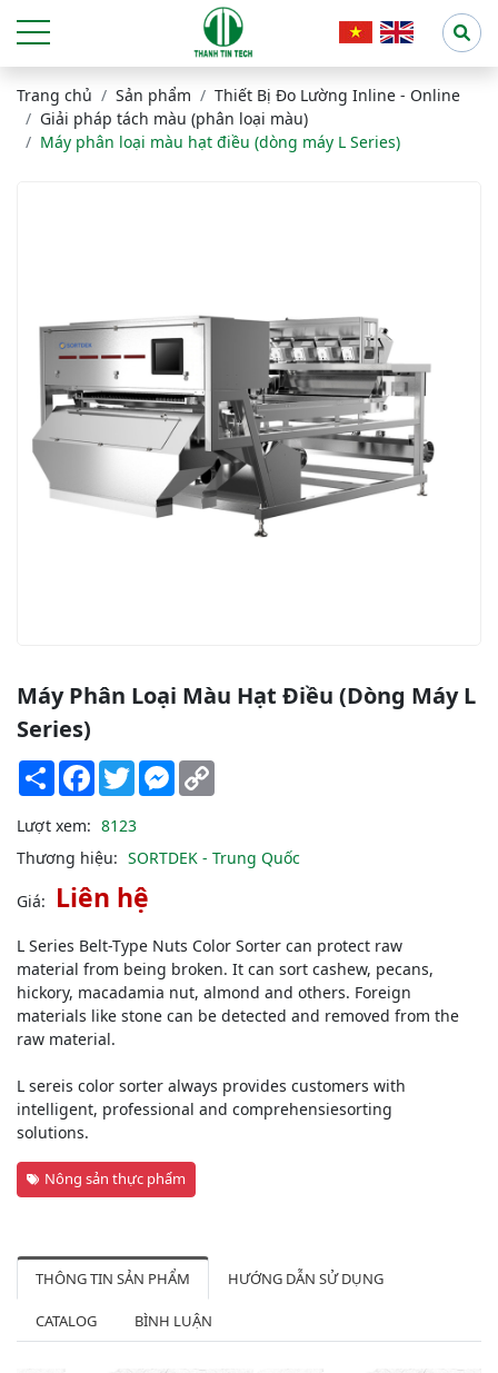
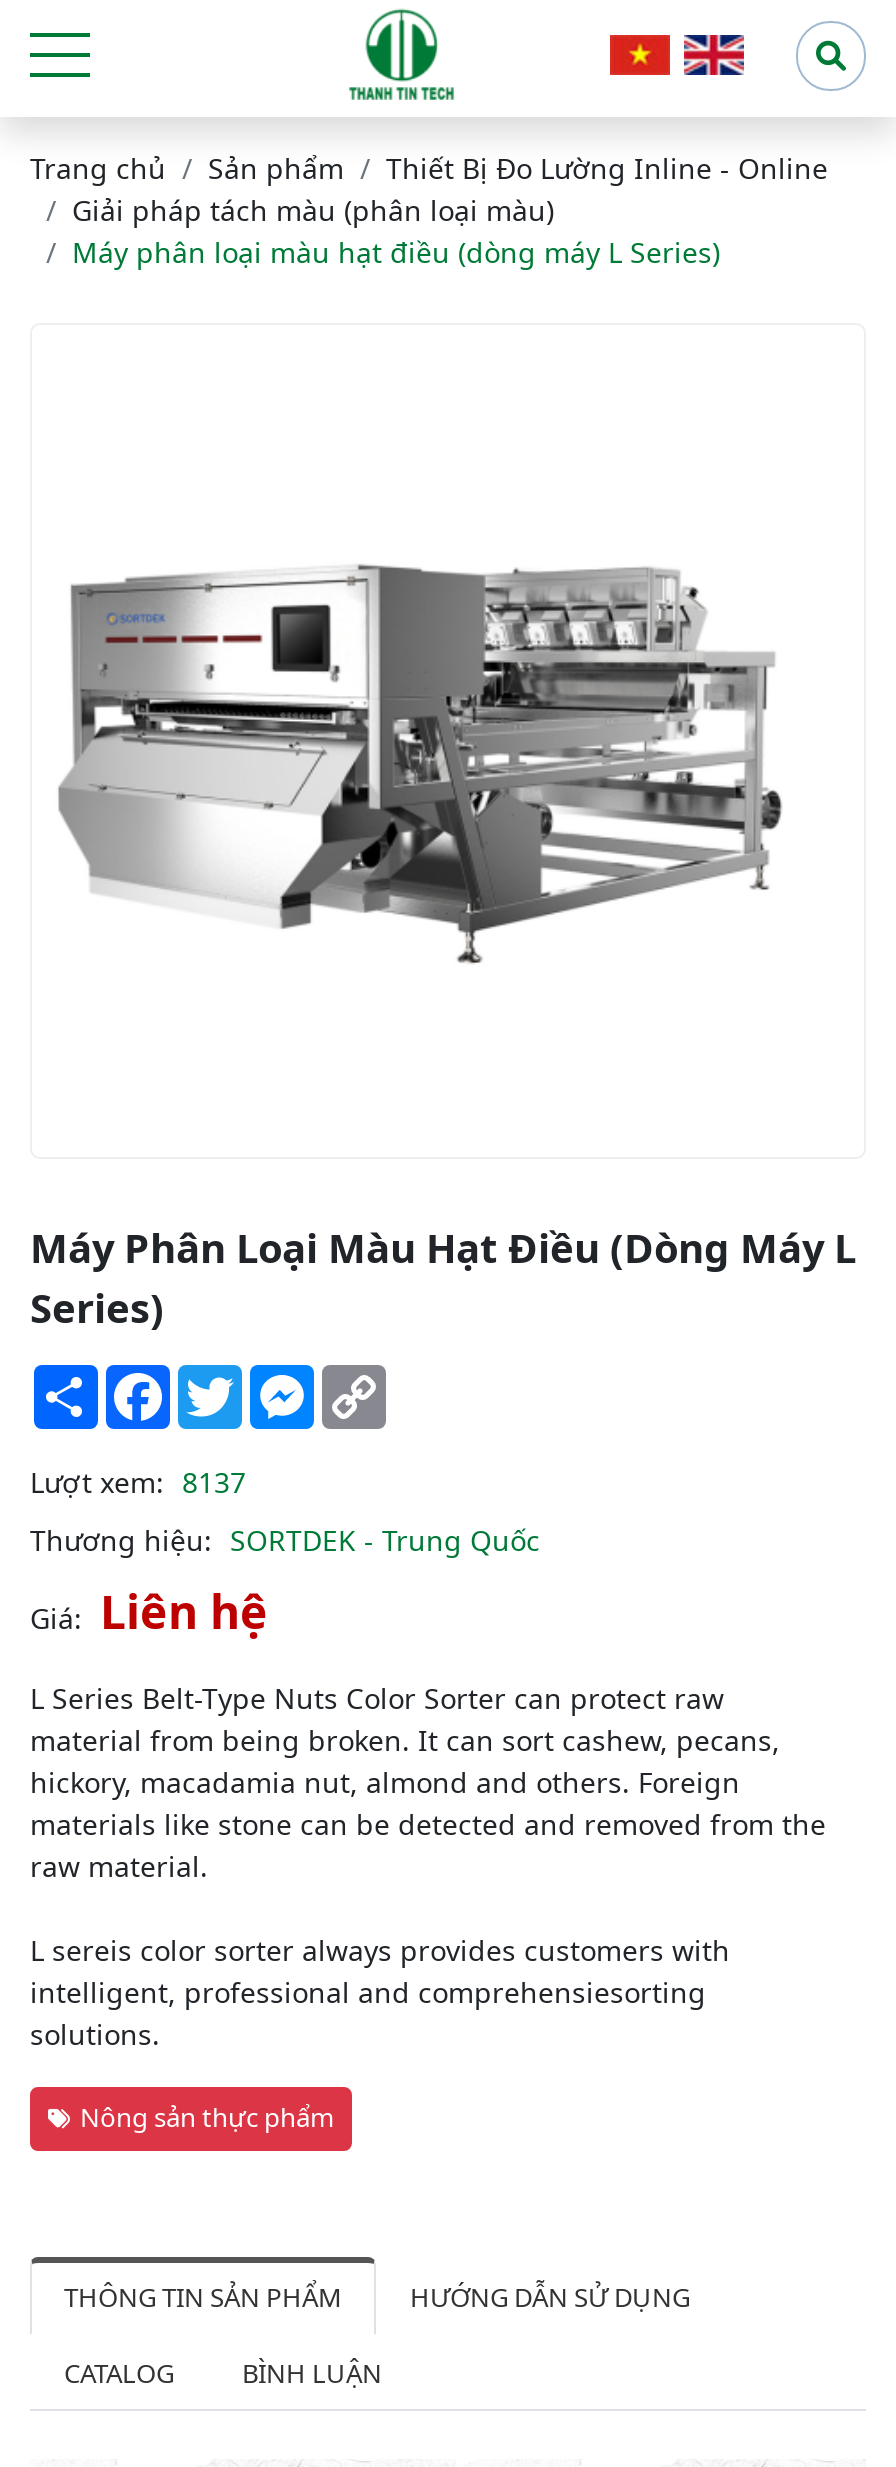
[17,815,137,836] Lượt xem: 8123 -> [30,1463,246,1501] Lượt xem: 8137

